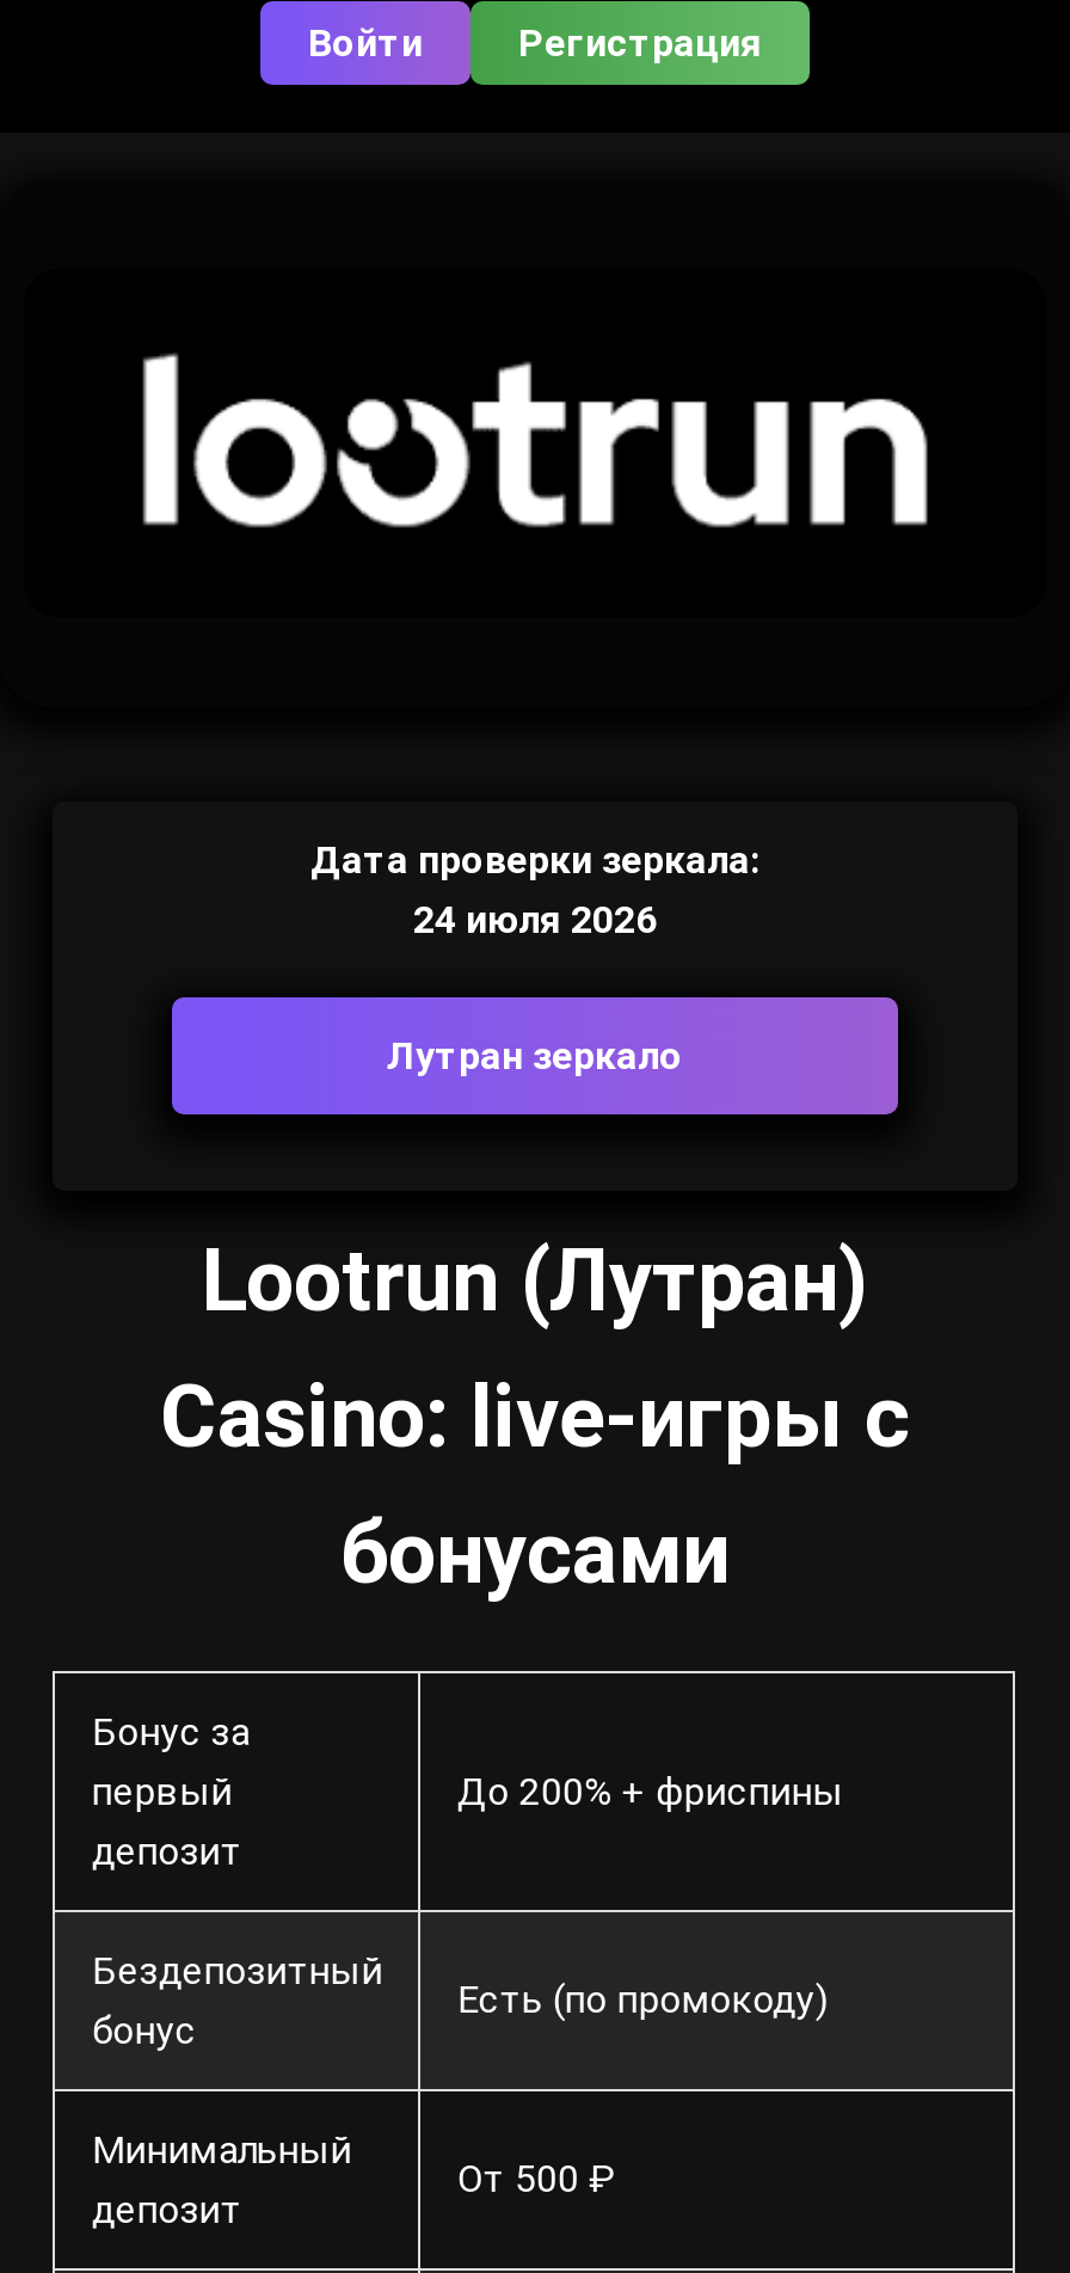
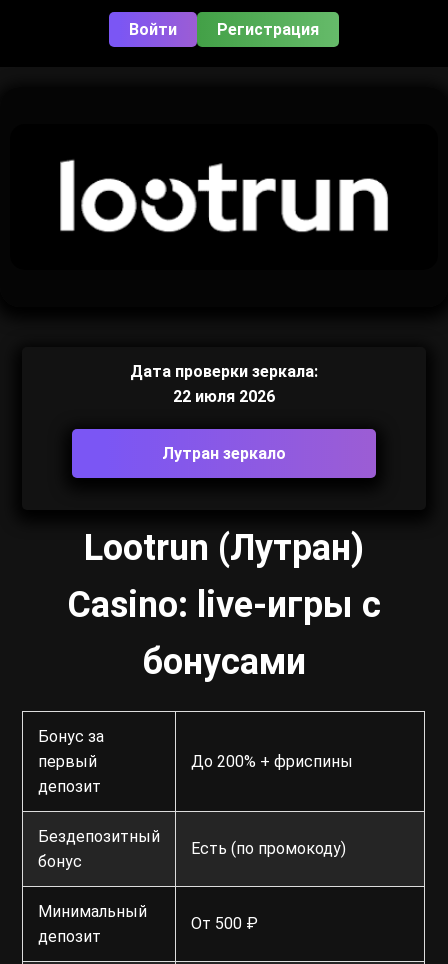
[413,897,657,942] 24 июля 2026 -> [173,387,275,406] 22 июля 2026

